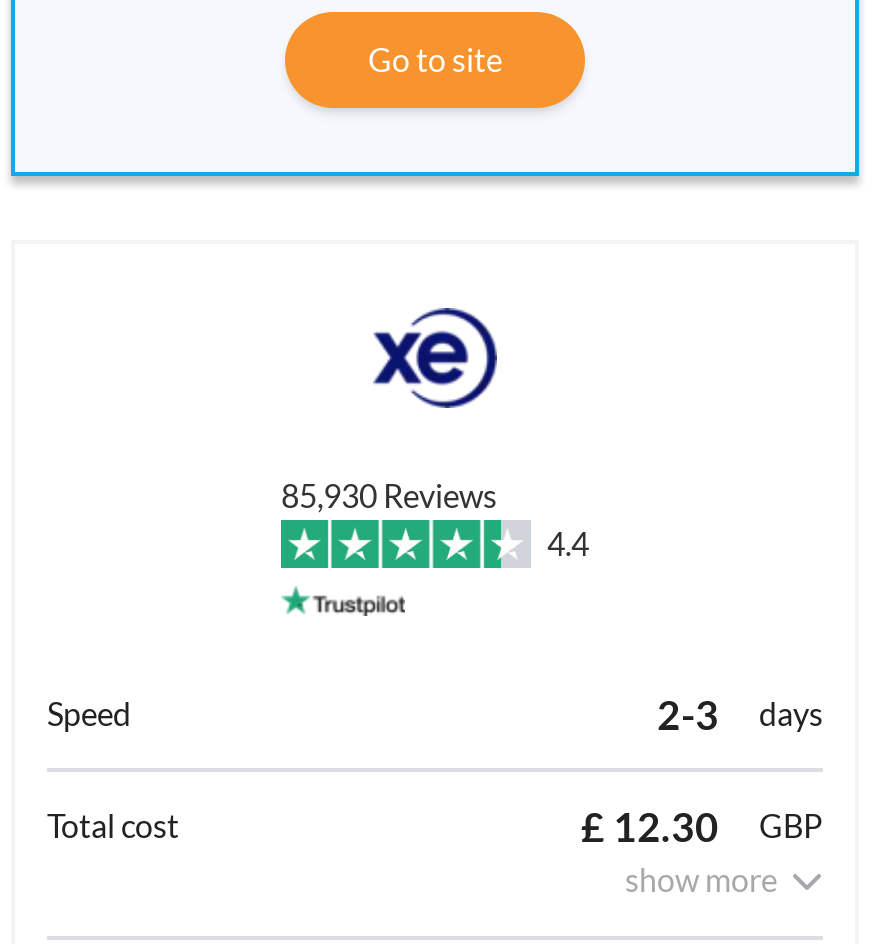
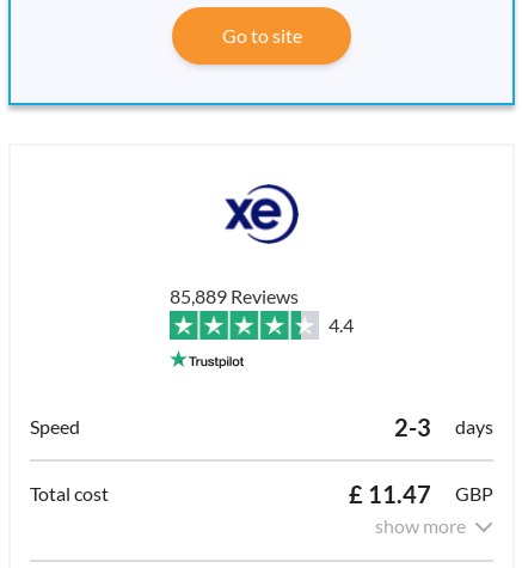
[281,476,497,514] 85,930 Reviews -> [170,285,299,307] 85,889 Reviews
[581,802,823,850] £ 12.30 GBP -> [349,480,493,508] £ 11.47 GBP

